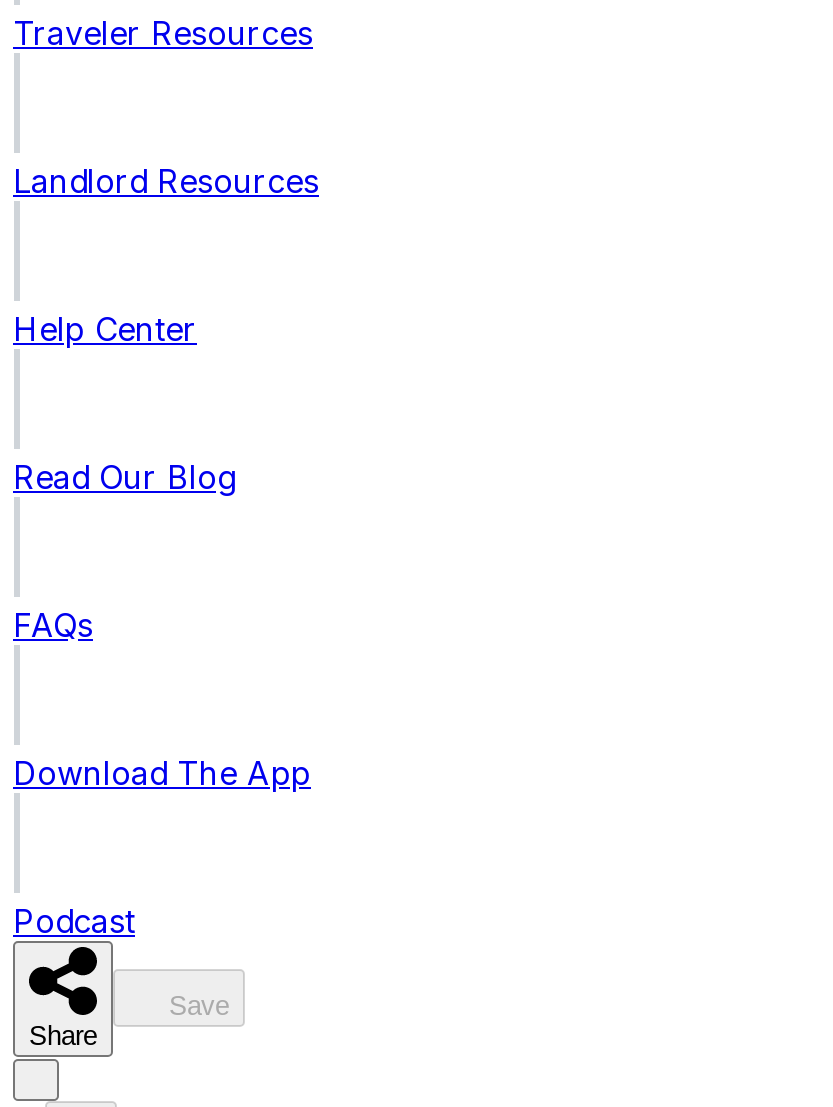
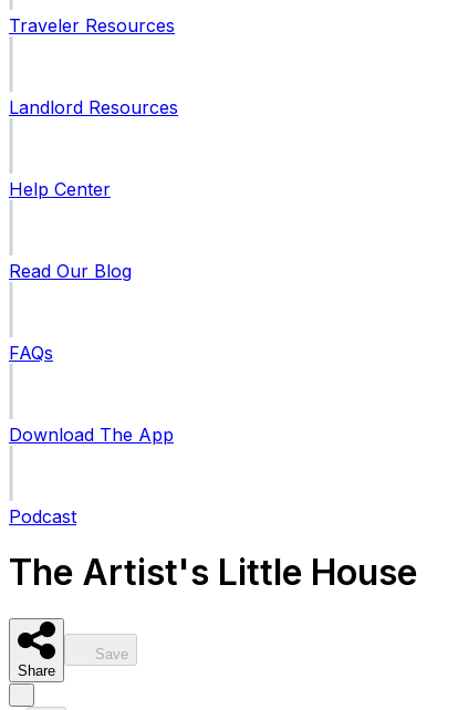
none -> [9,551,417,594] The Artist's Little House

